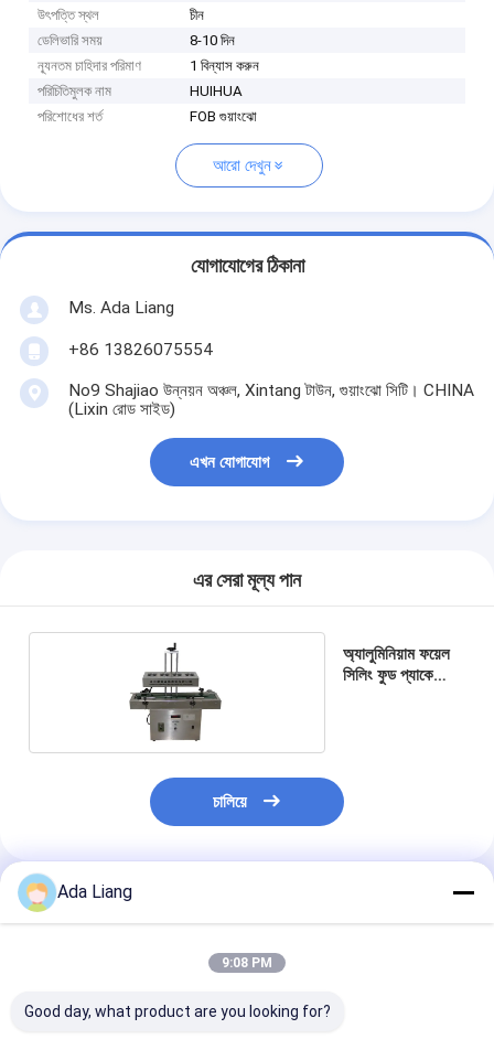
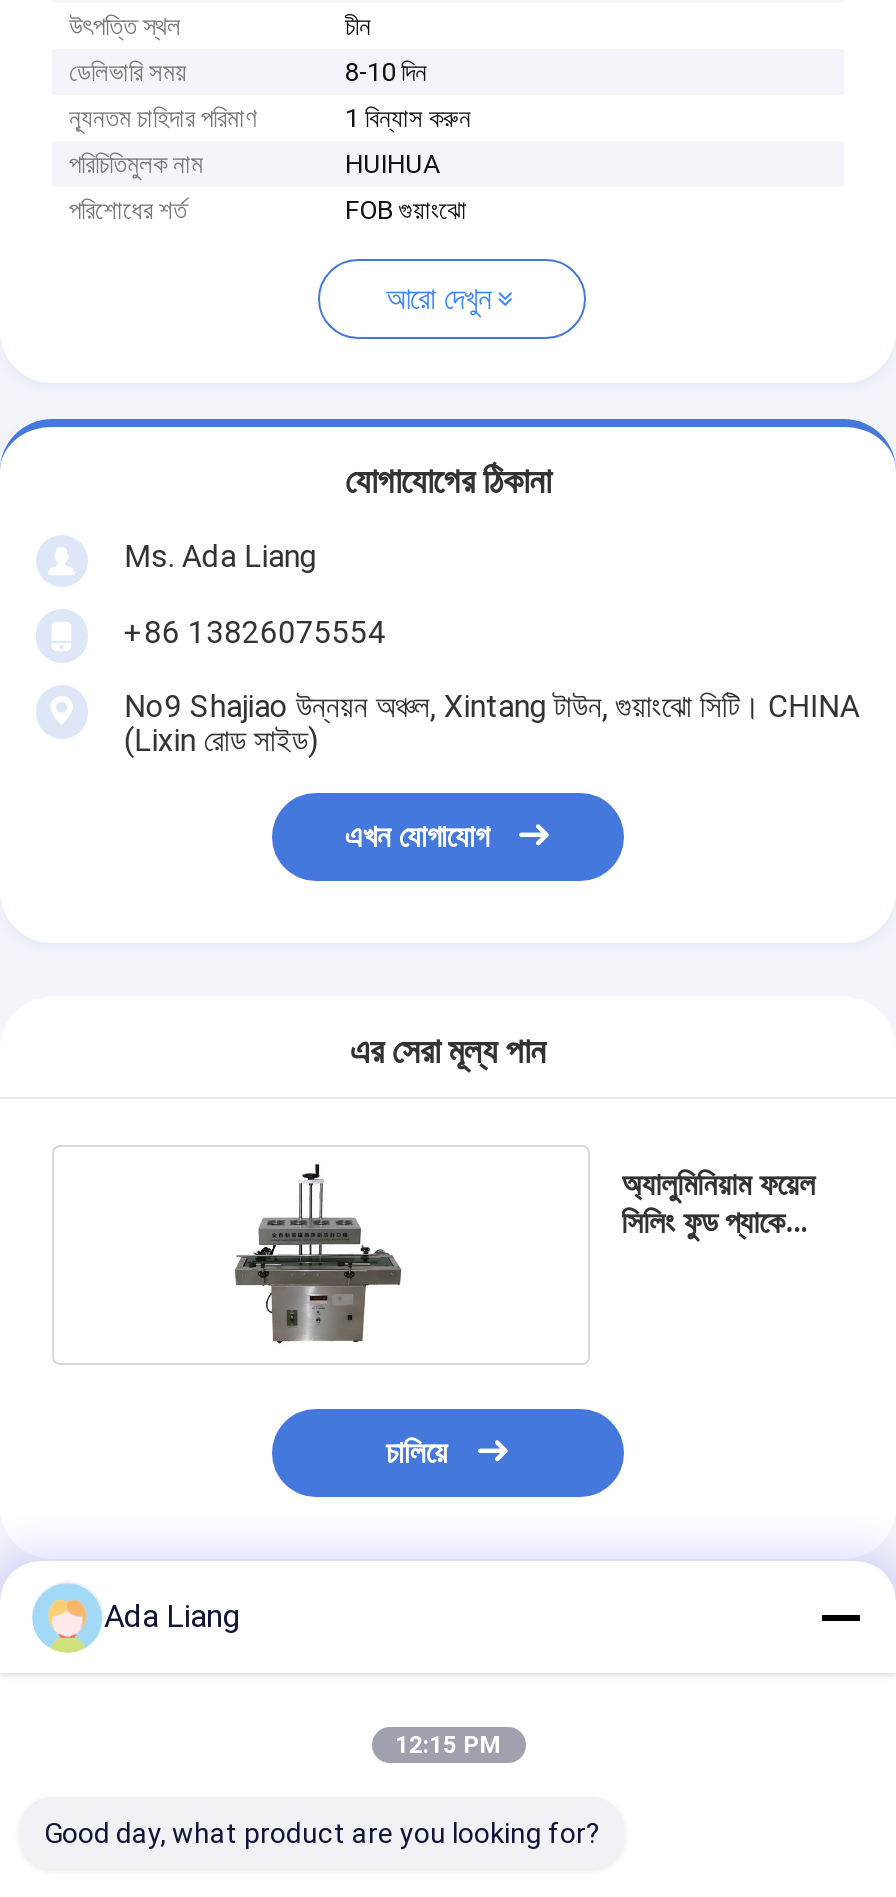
[222,955,272,971] 9:08 PM -> [395,1731,501,1759] 12:15 PM

